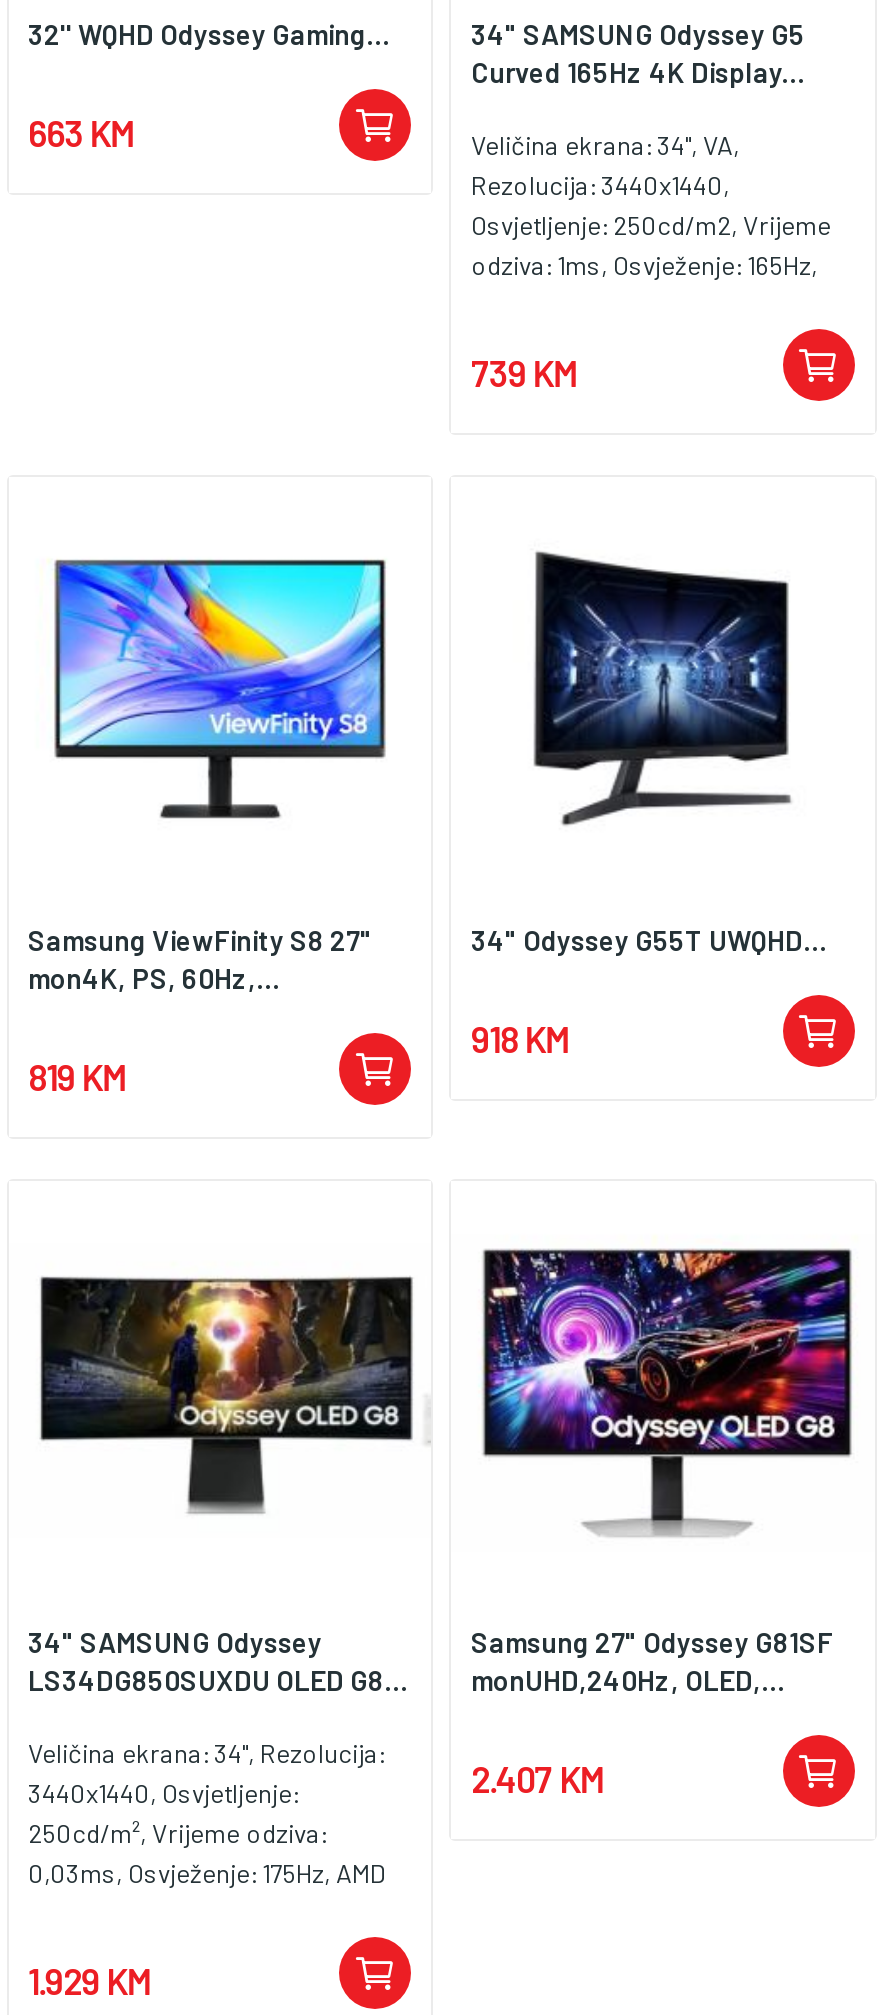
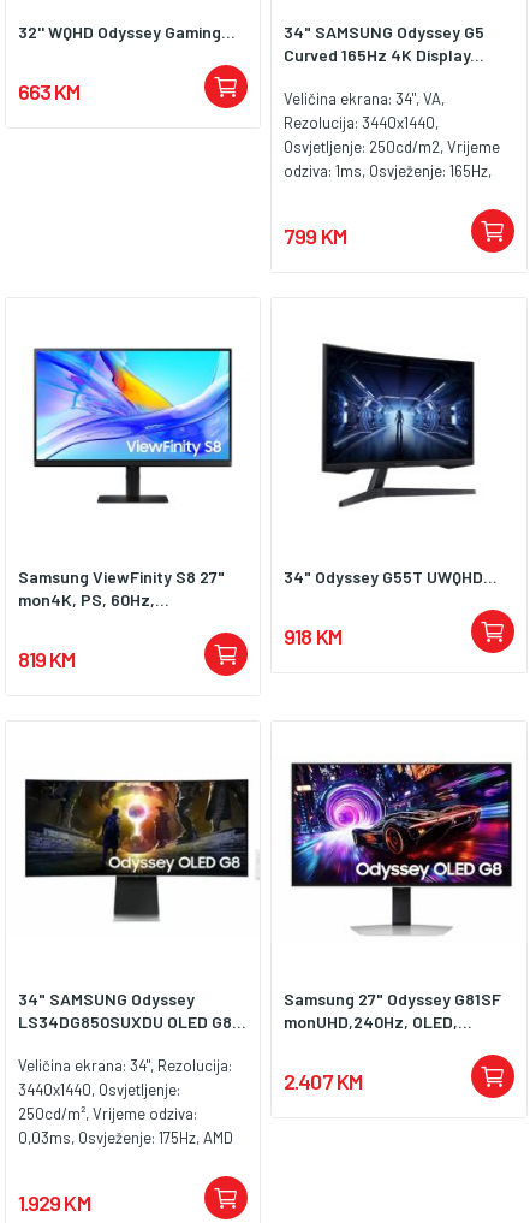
[471,351,575,395] 739 KM -> [284,222,346,249] 799 KM

